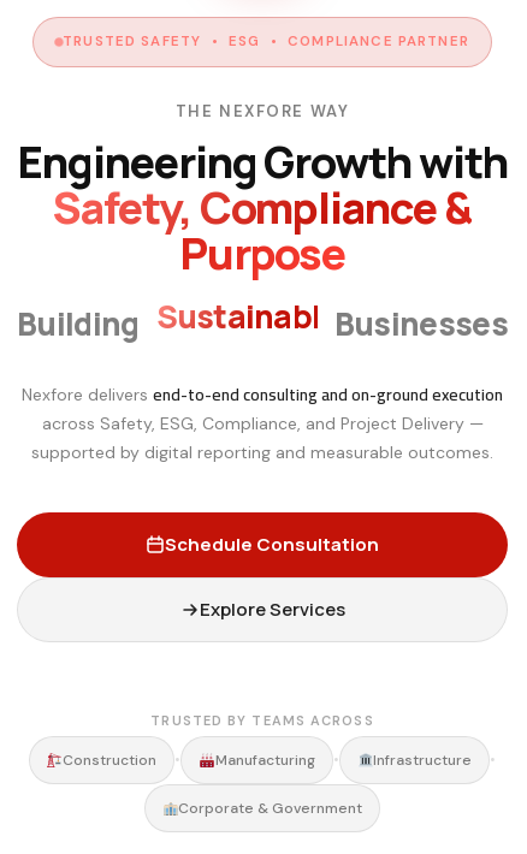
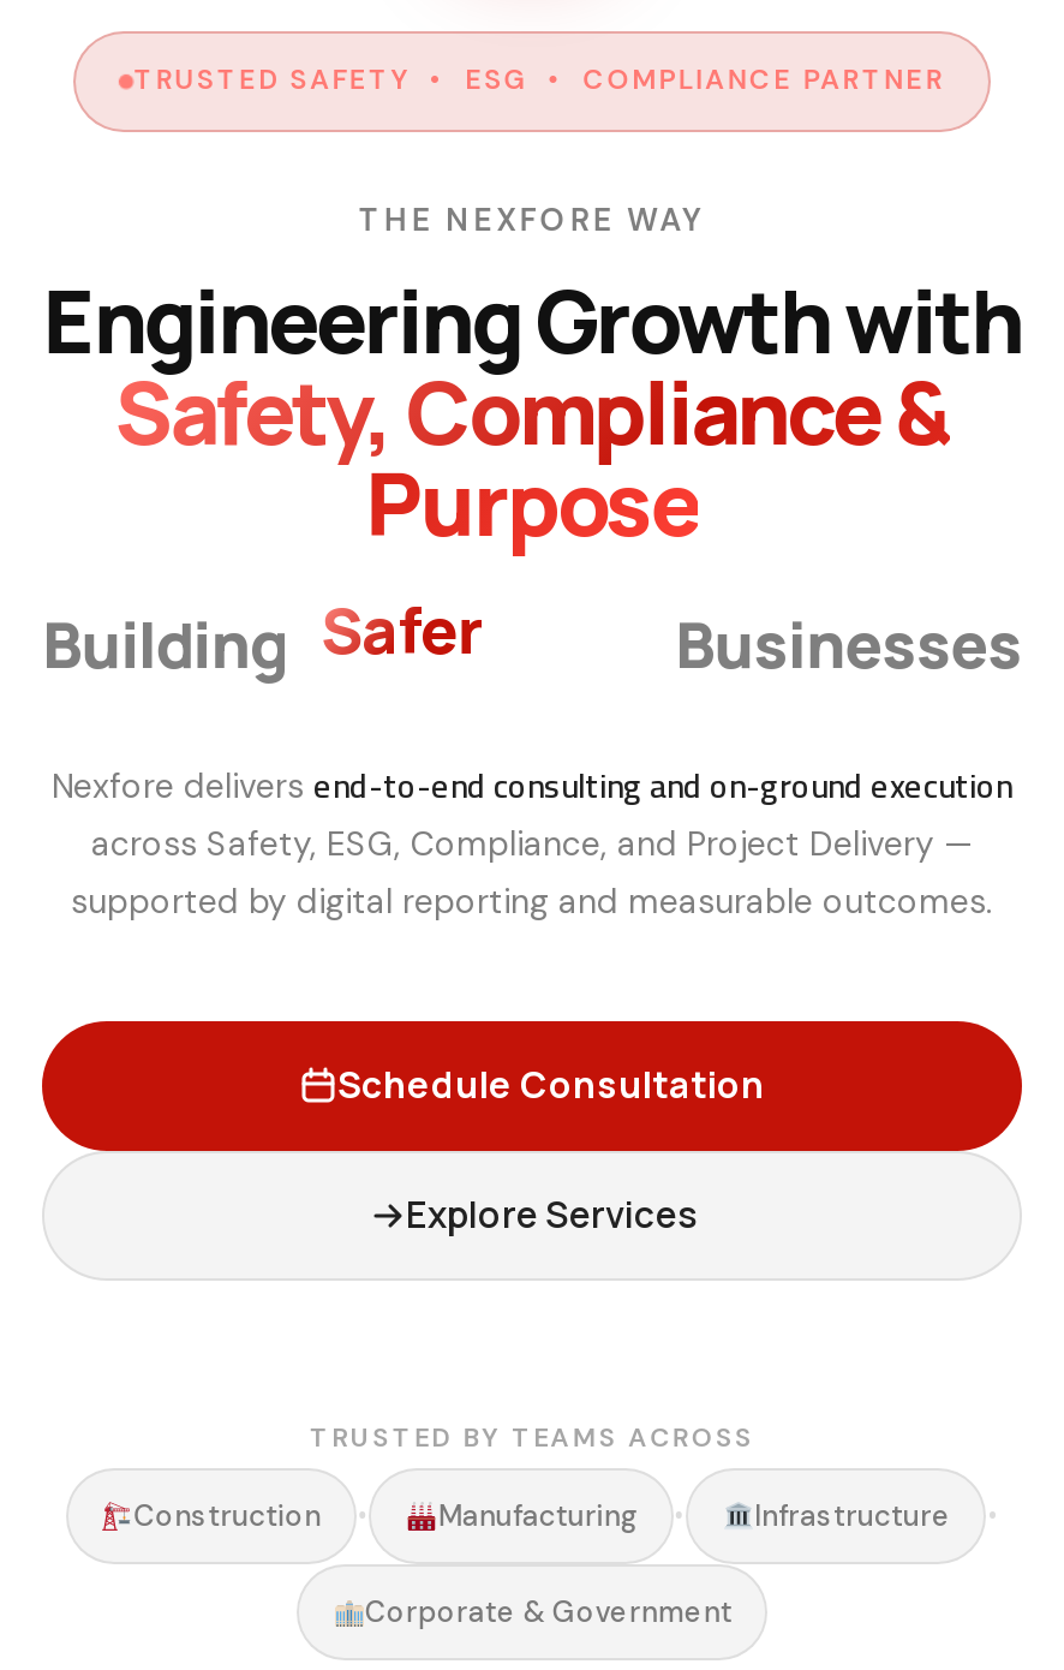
[17,295,338,345] Building Sustainable -> [42,586,564,687] Building Smarter

